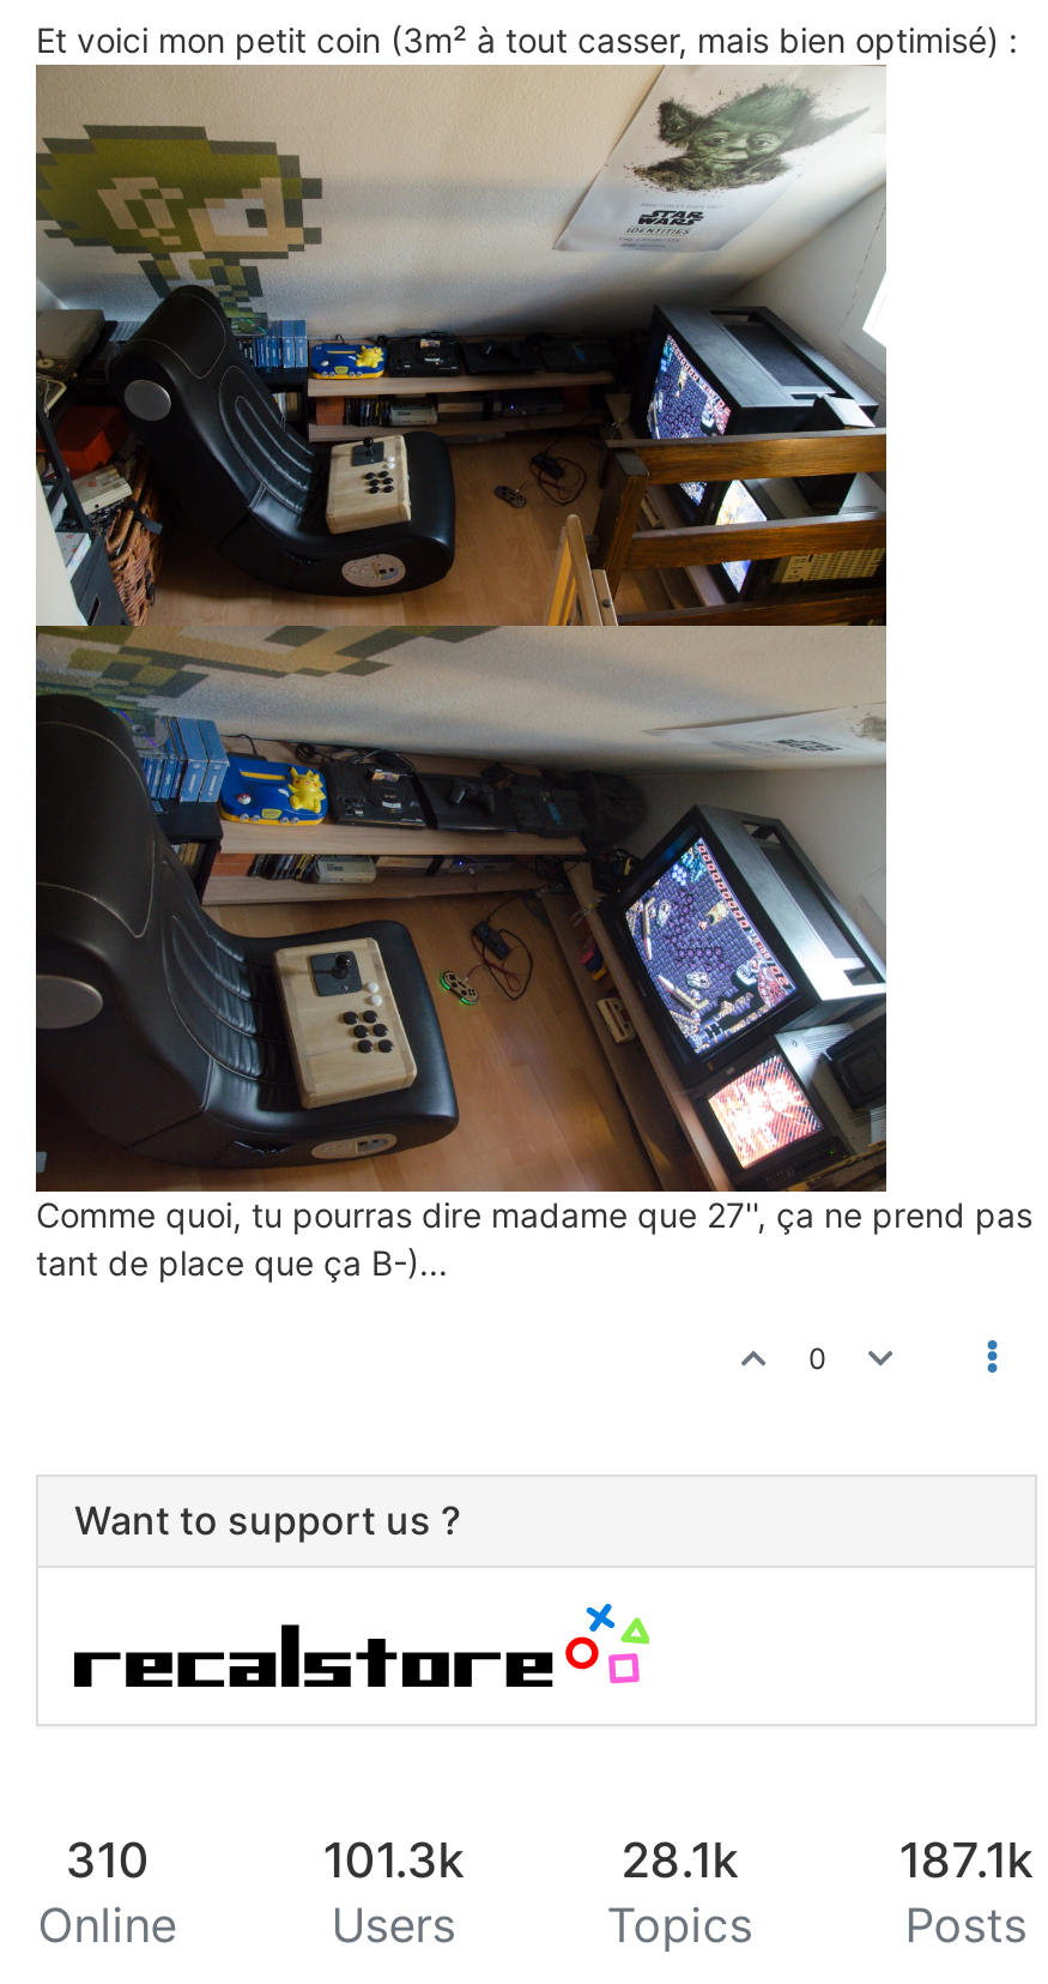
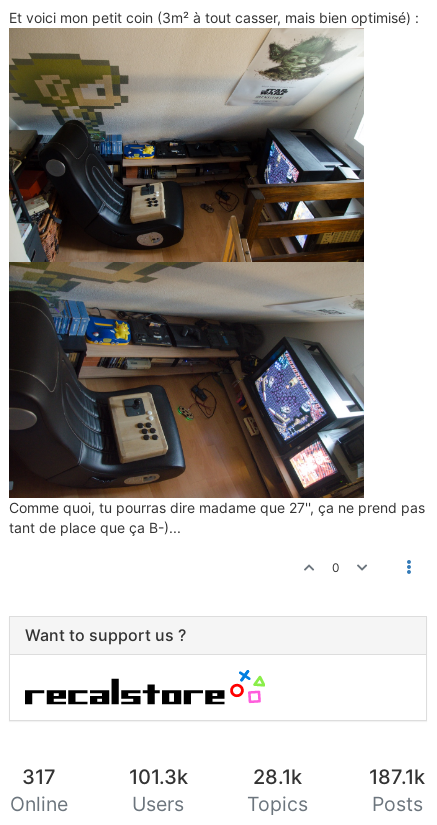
[65,1832,149,1889] 310 -> [22,765,56,789] 317

